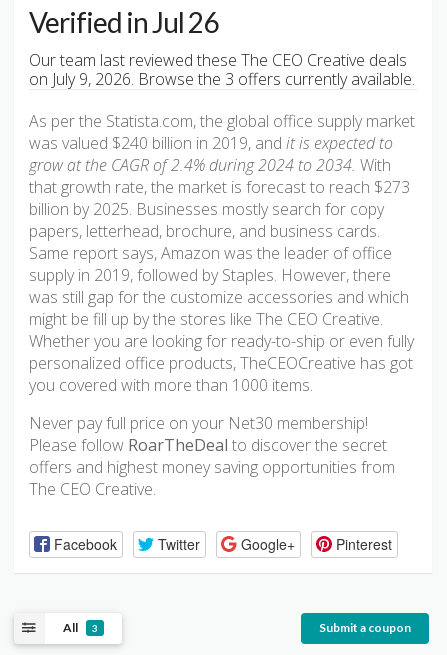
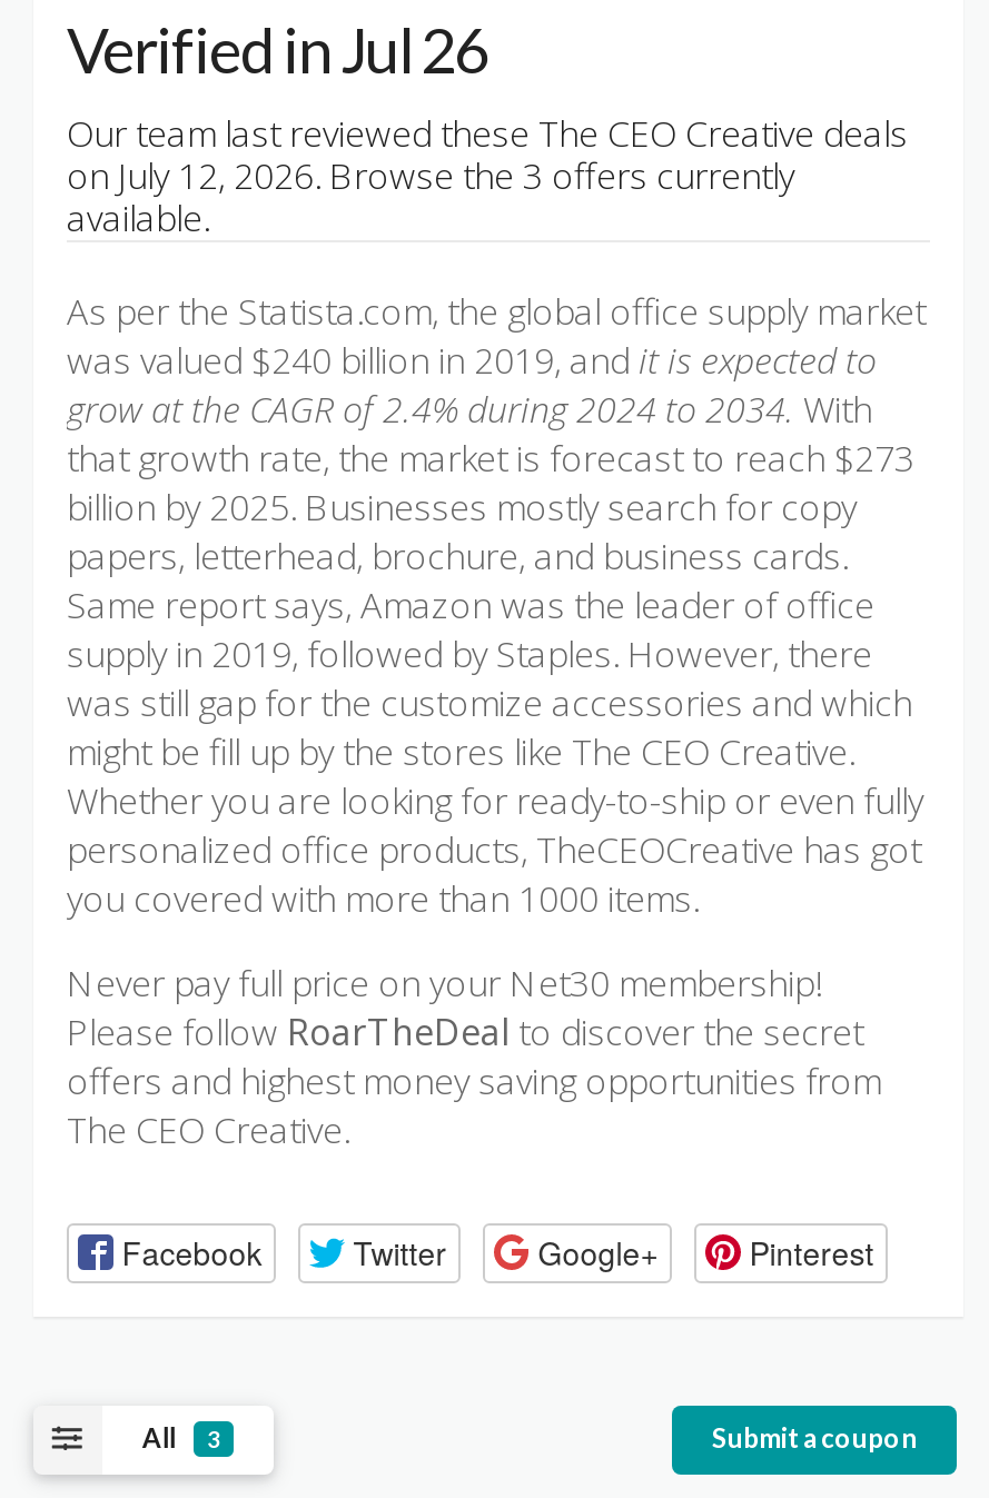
[29,68,415,90] on July 9, 2026. Browse the 3 offers currently available. -> [67,152,794,243] on July 12, 2026. Browse the 3 offers currently | available.

